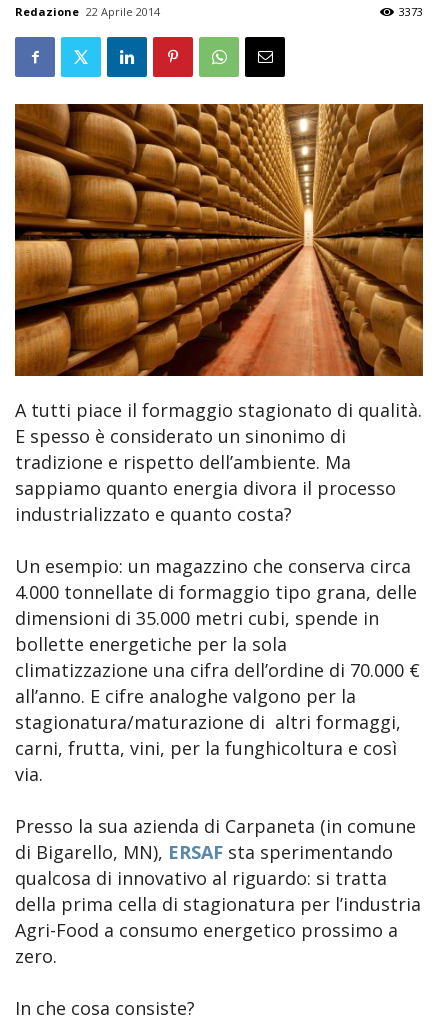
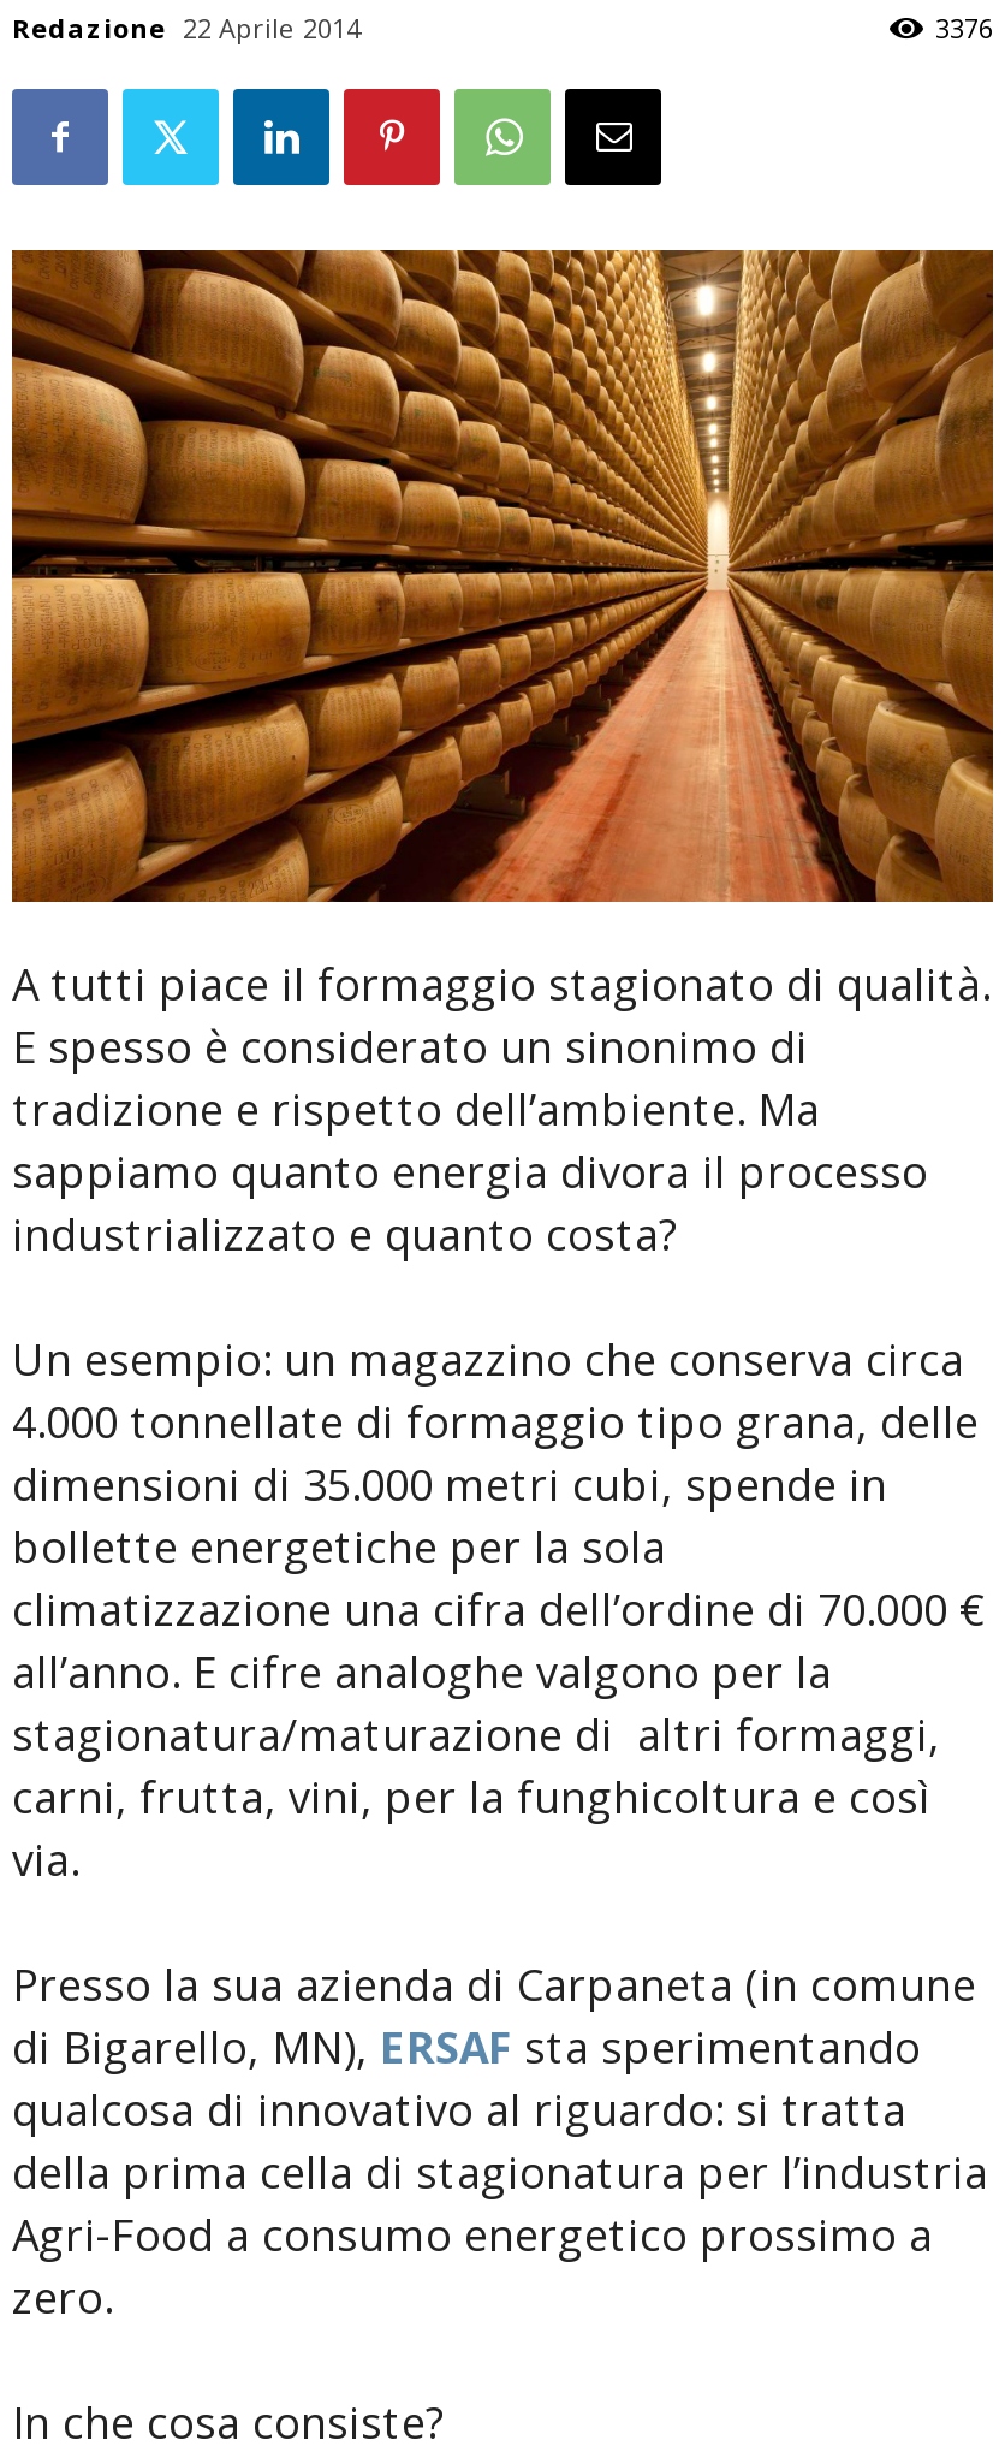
[399,4,423,19] 3373 -> [935,10,993,46] 3376

